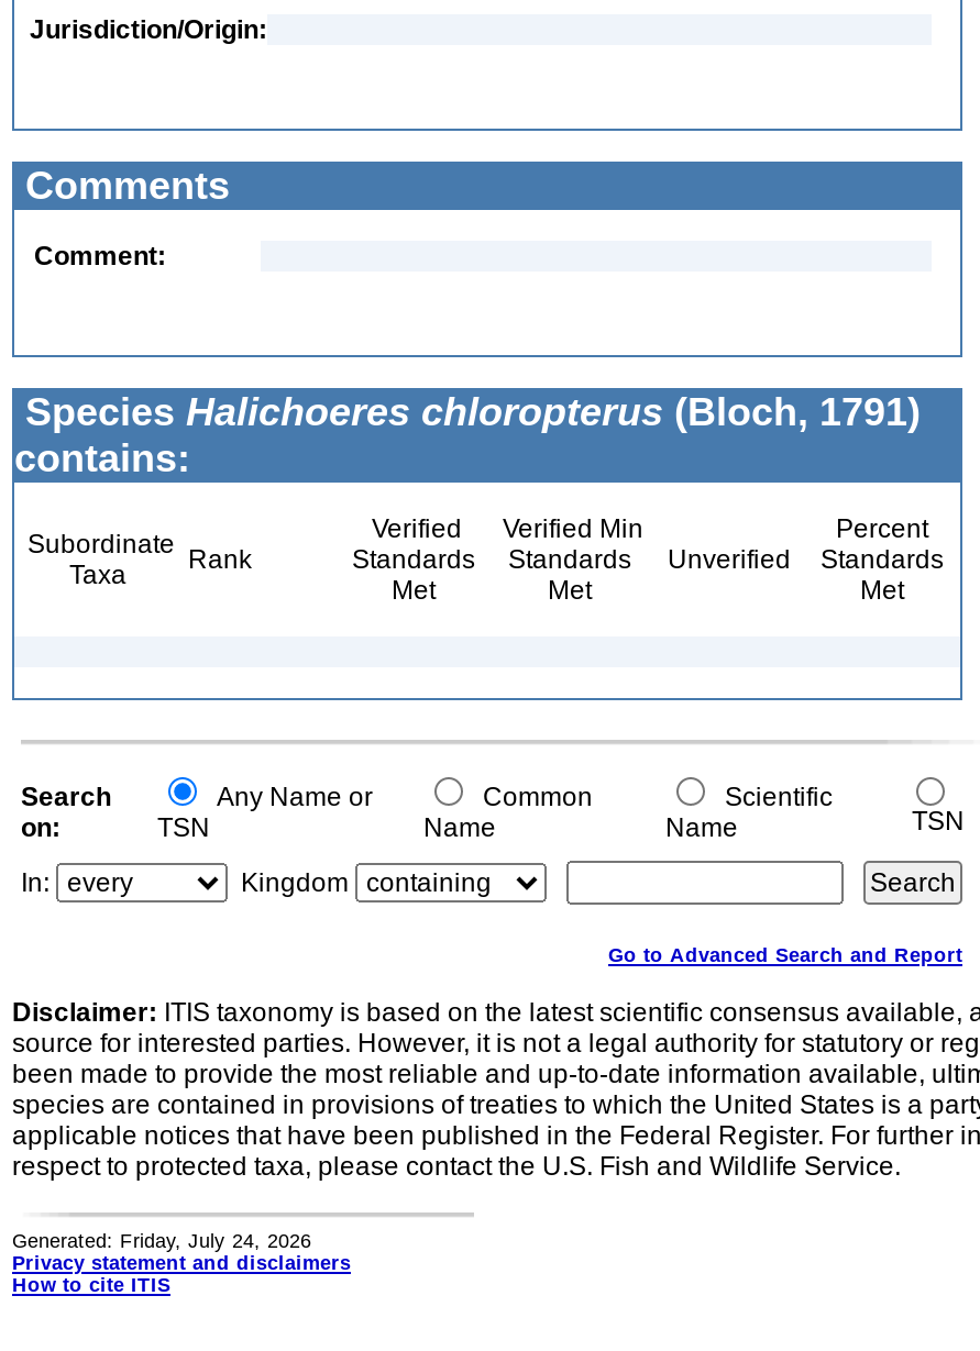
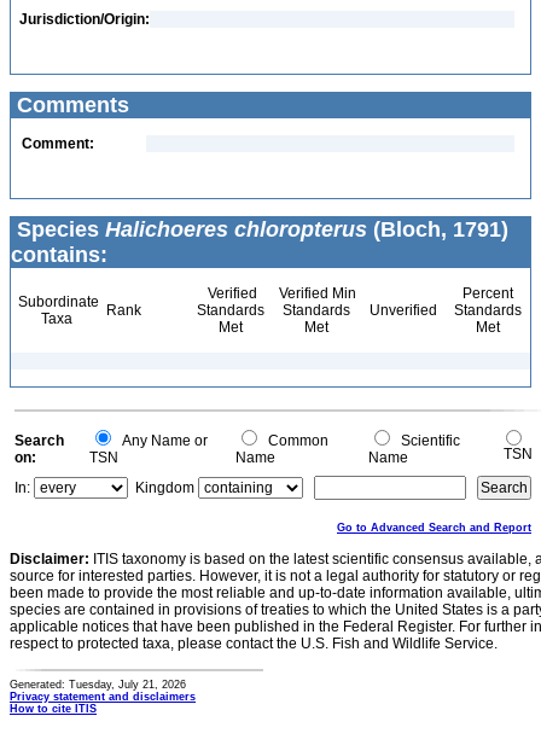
[12,1230,311,1252] Generated: Friday, July 24, 2026 -> [10,679,186,691] Generated: Tuesday, July 21, 2026

